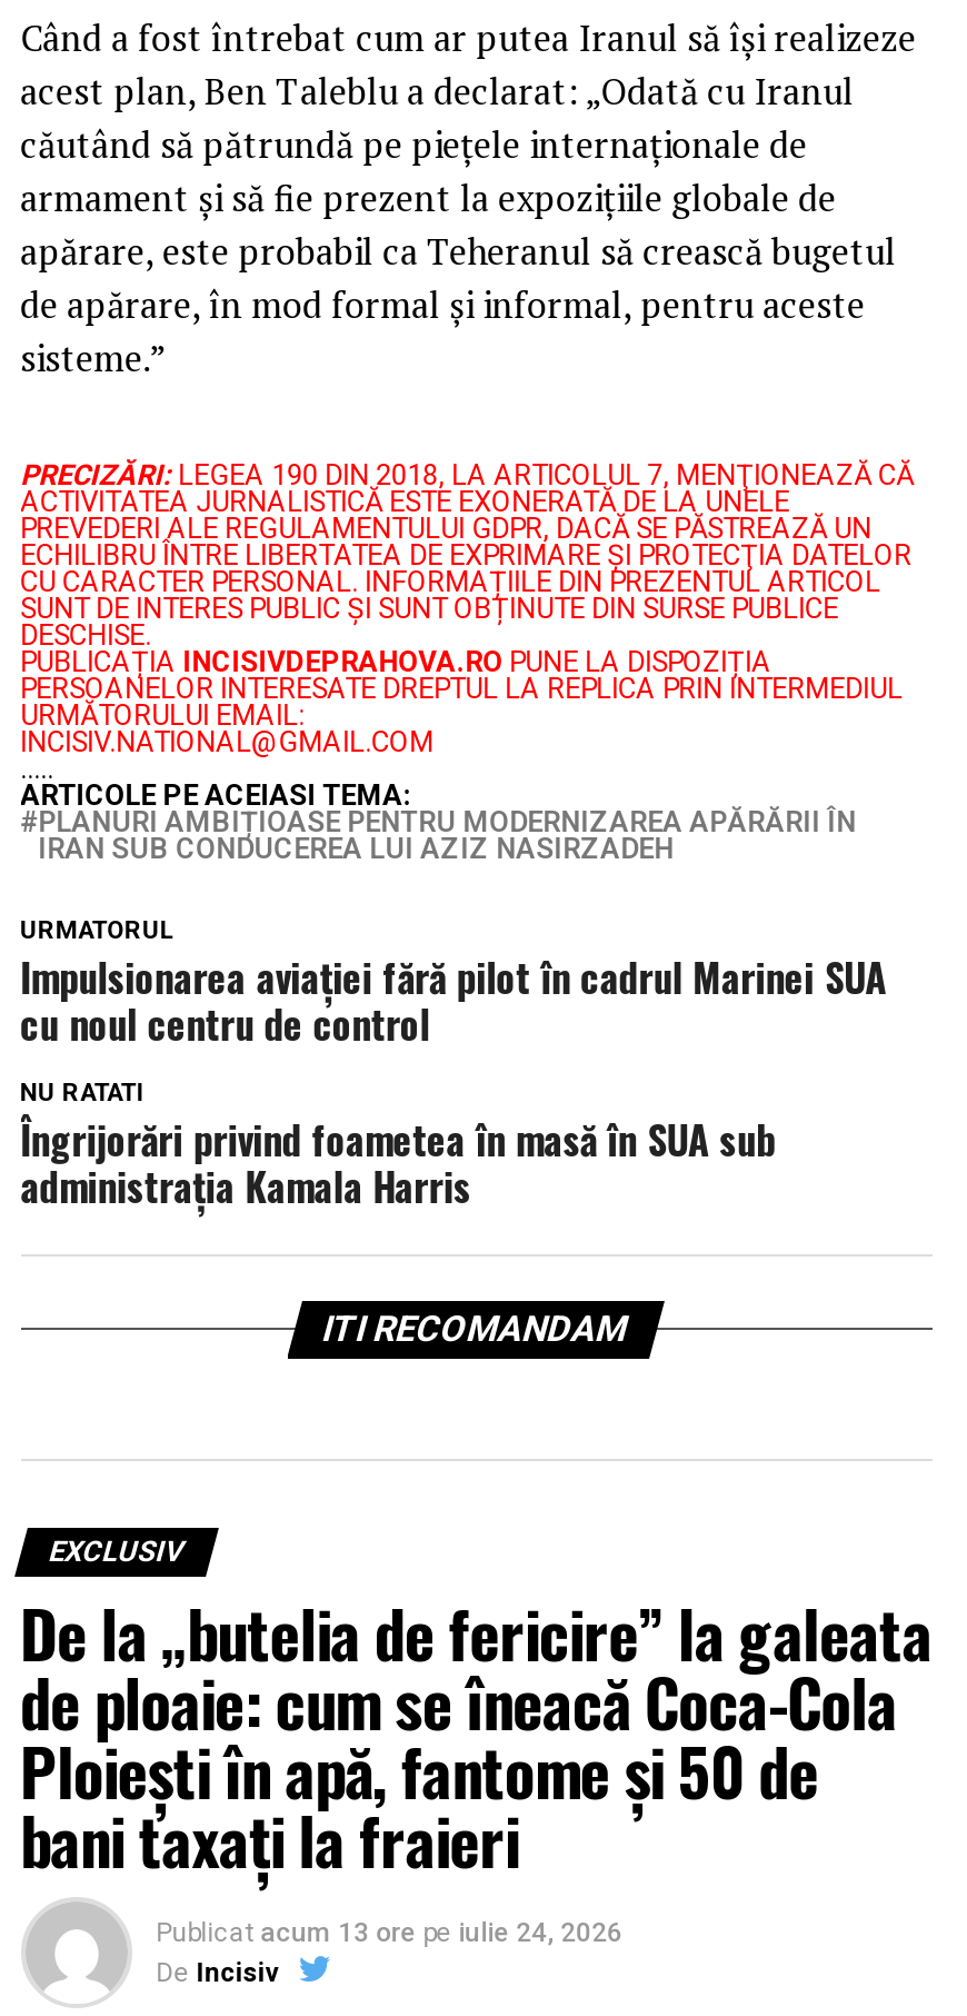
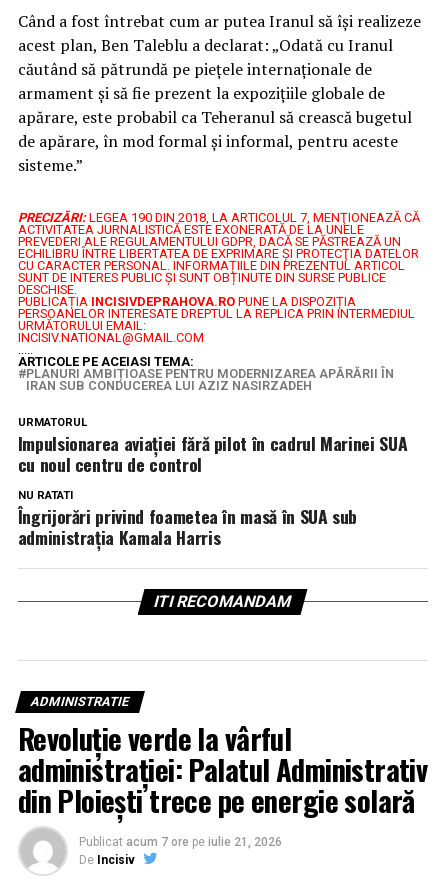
[20,1534,932,1948] EXCLUSIV | De la „butelia de fericire” la galeata | de ploaie: cum se îneacă Coca-Cola | Ploiești în apă, fantome și 50 de | bani taxați la fraieri | Publicat acum 13 ore pe iulie 24, 2026 -> [18,694,427,849] ADMINISTRATIE | Revoluție verde la vârful | administrației: Palatul Administrativ | din Ploiești trece pe energie solară | Publicat acum 7 ore pe iulie 21, 2026

